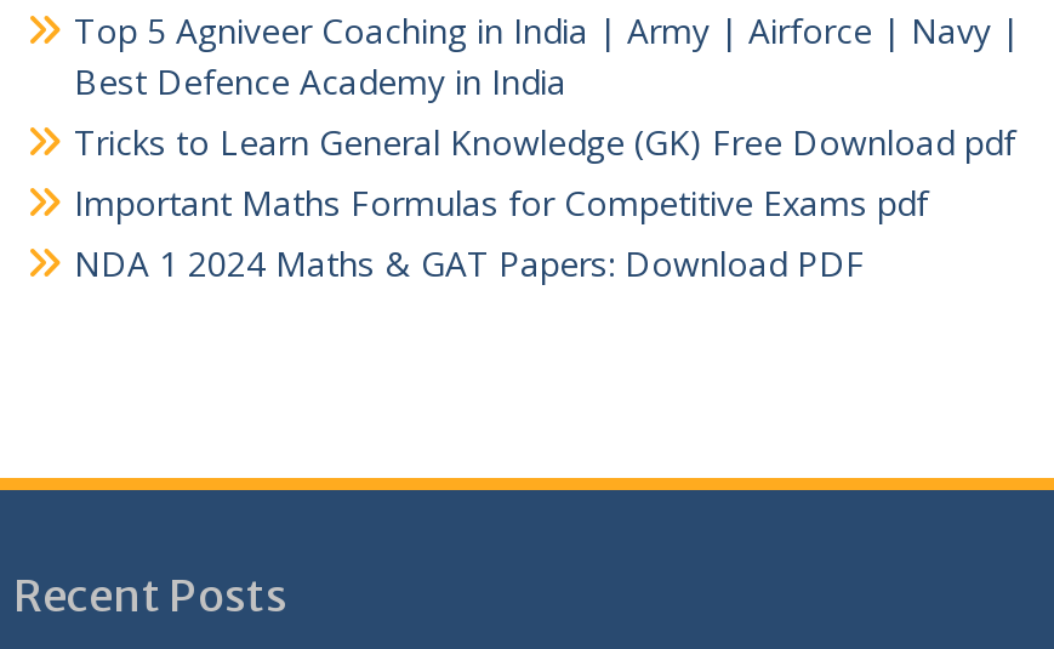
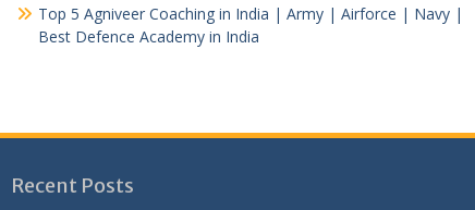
[74,119,1015,287] Tricks to Learn General Knowledge (GK) Free Download pdf | Important Maths Formulas for Competitive Exams pdf | NDA 1 2024 Maths & GAT Papers: Download PDF -> none

